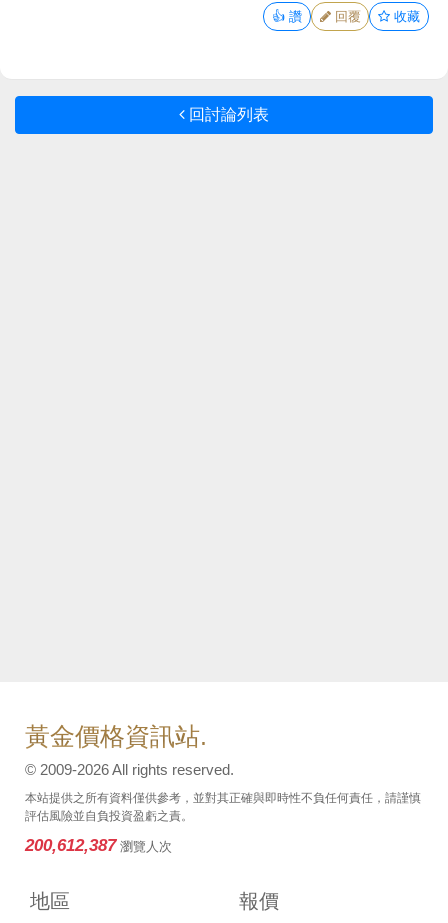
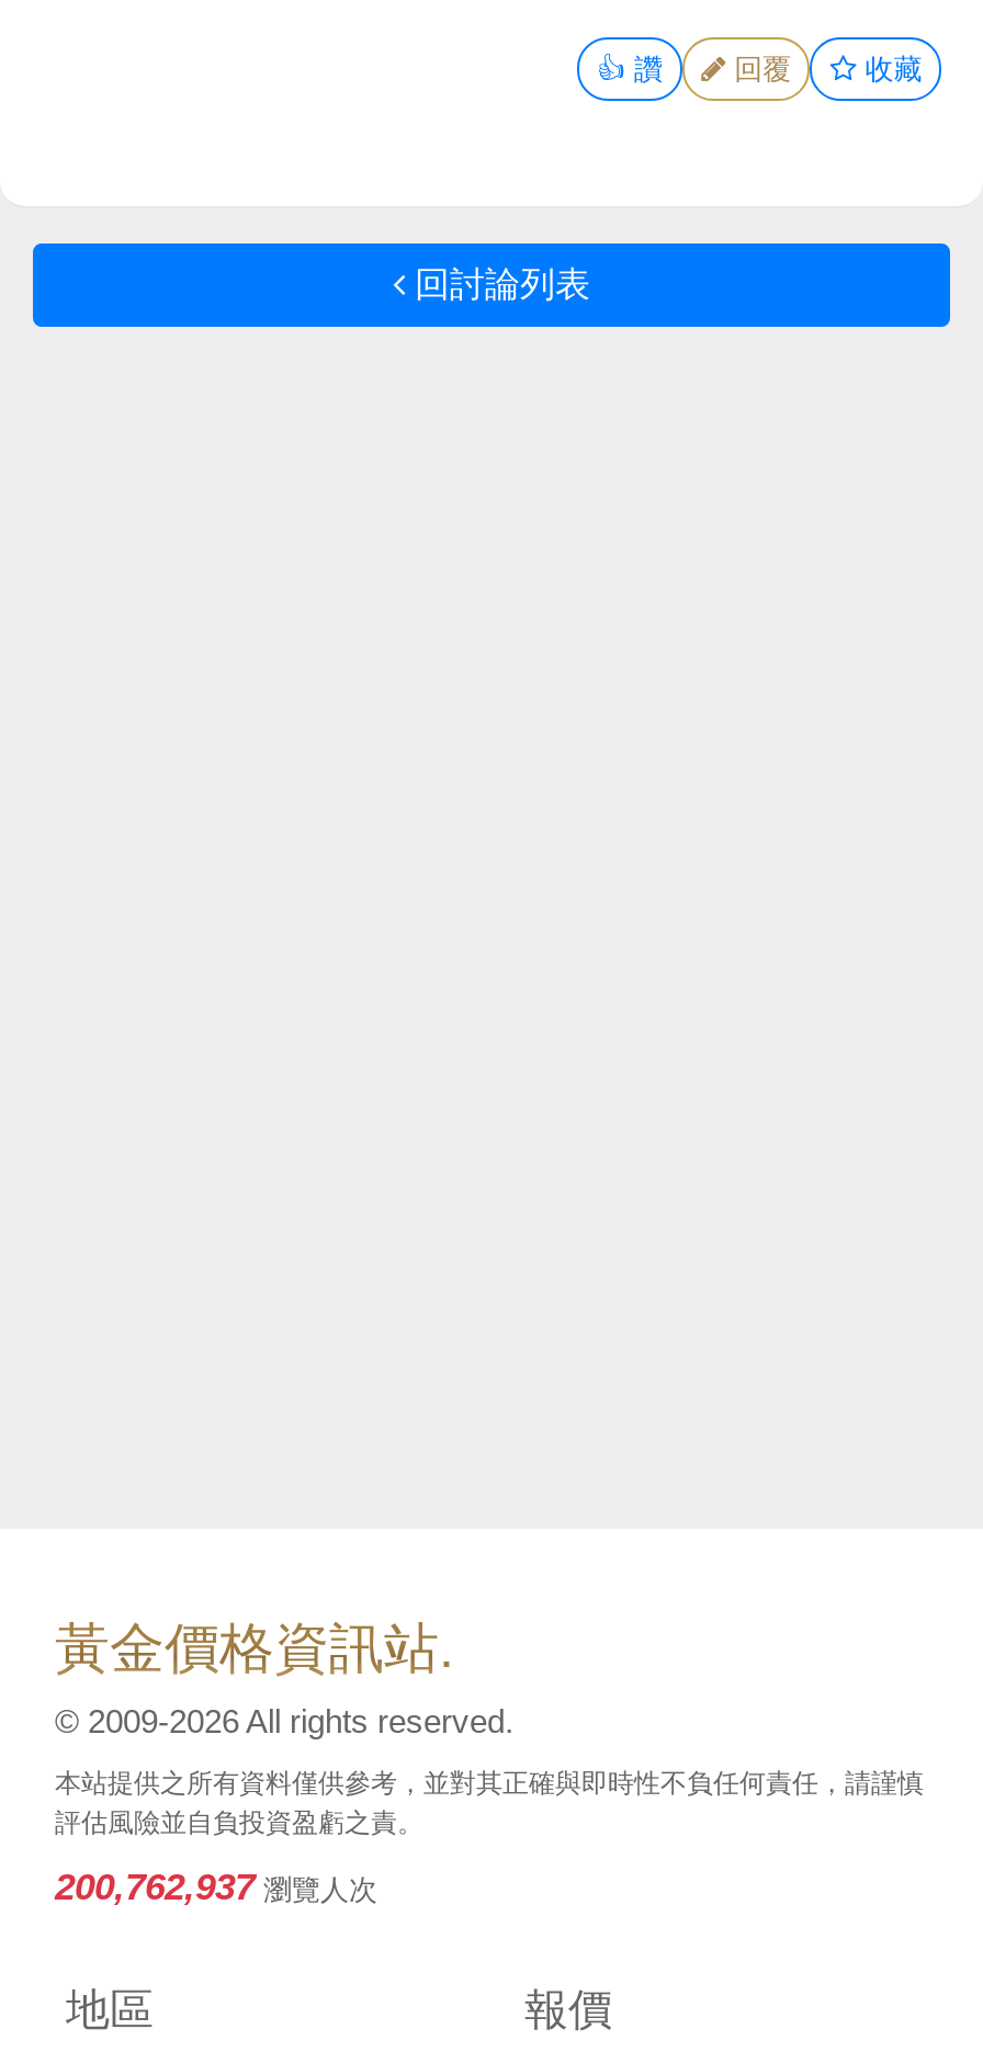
[25,836,172,855] 200,612,387 瀏覽人次 -> [55,1867,377,1908] 200,762,937 瀏覽人次

